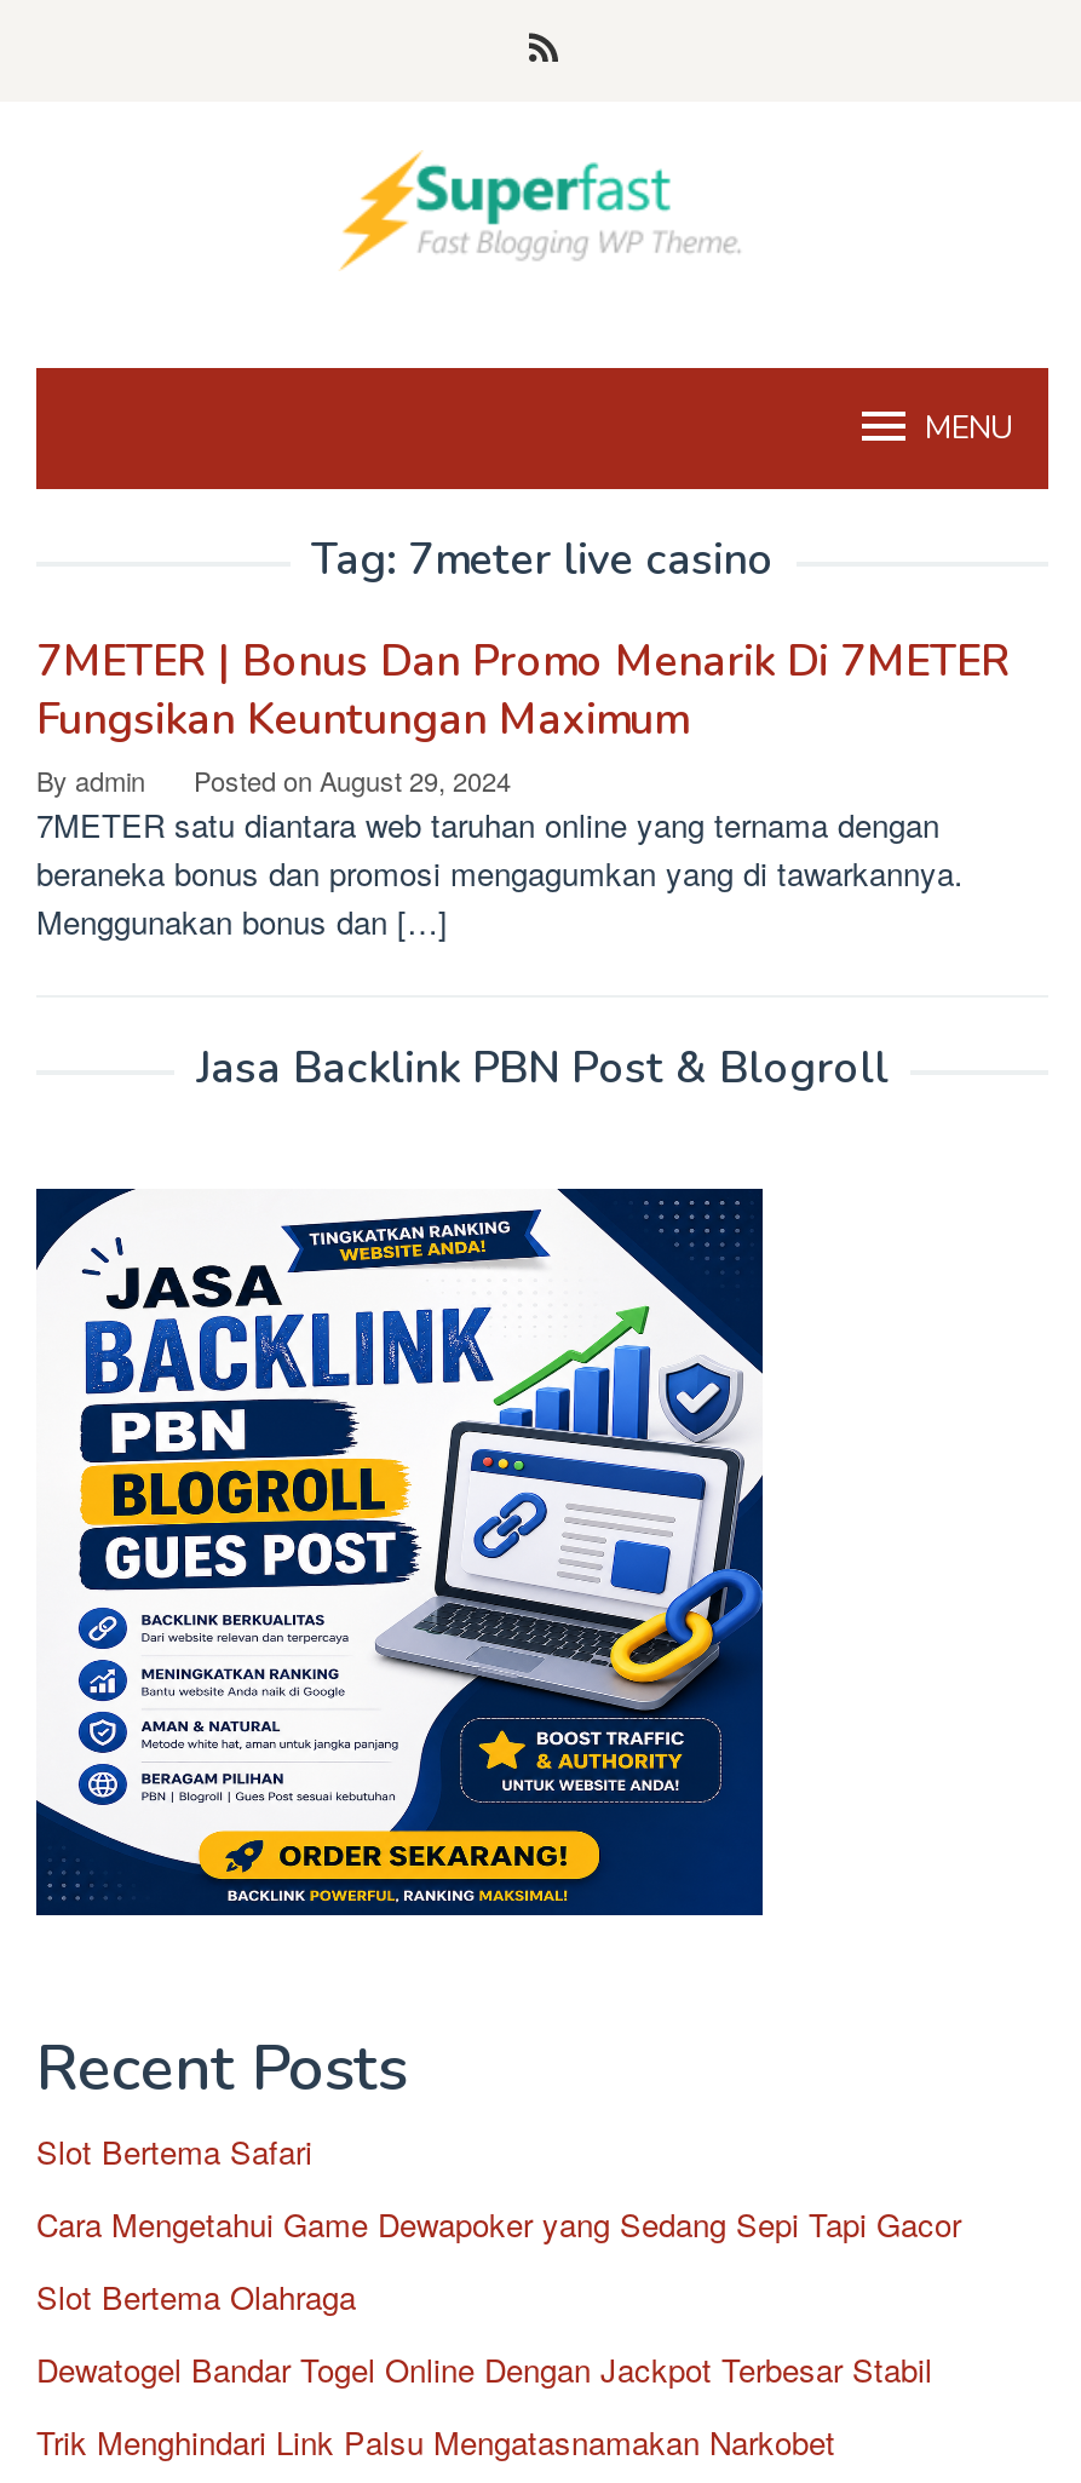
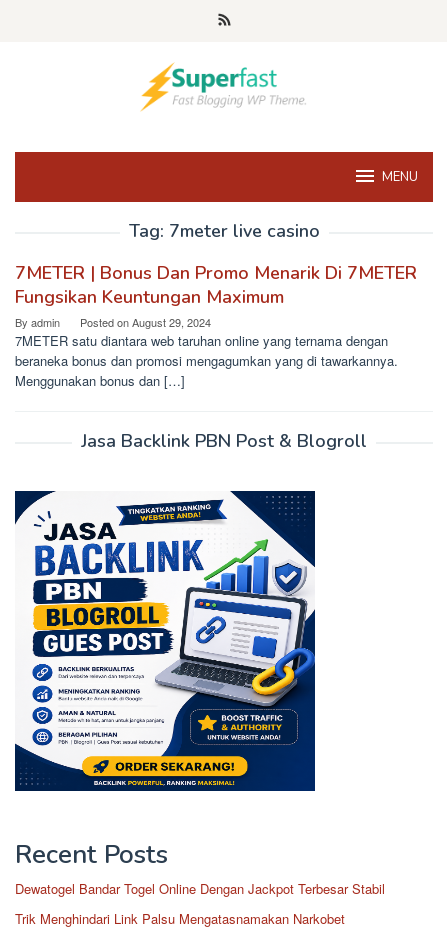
[36,2128,961,2320] Slot Bertema Safari | Cara Mengetahui Game Dewapoker yang Sedang Sepi Tapi Gacor | Slot Bertema Olahraga -> none

